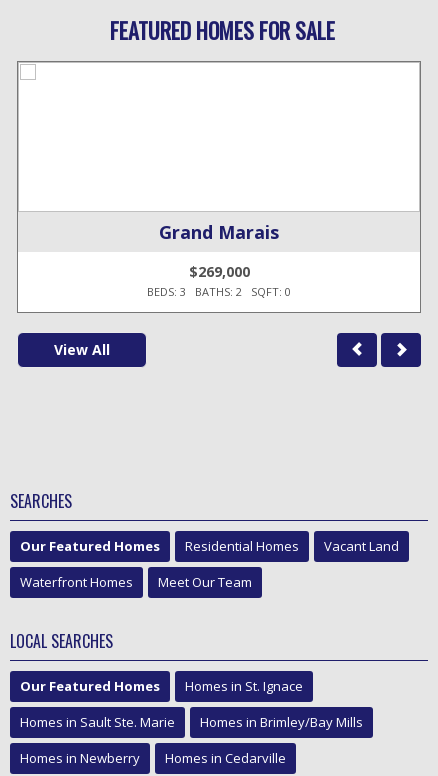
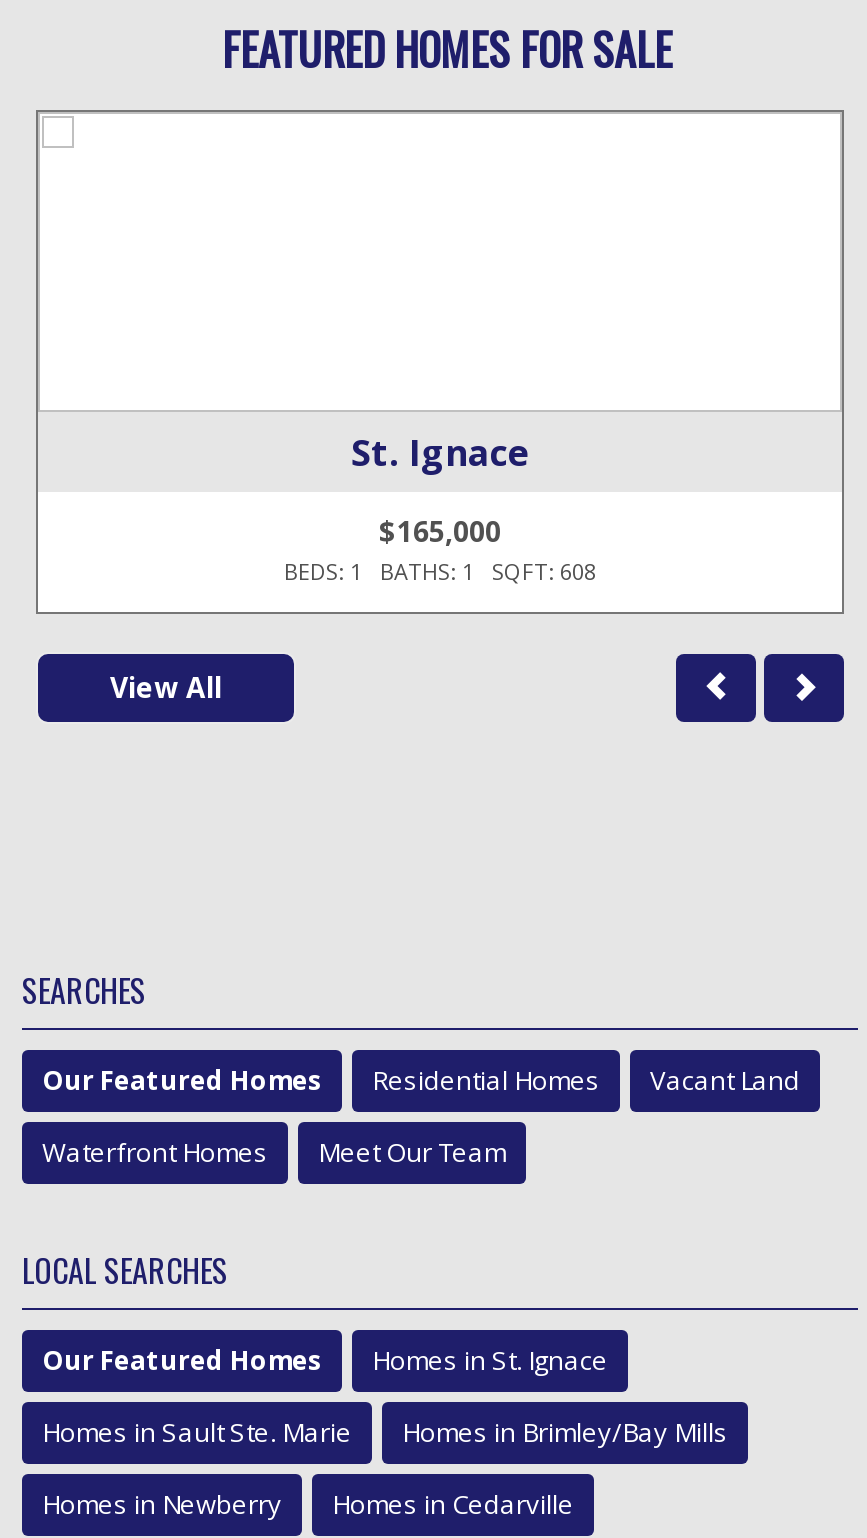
[159,220,279,244] Grand Marais -> [351,427,529,475] St. Ignace
[147,262,291,299] $269,000 | BEDS: 3 BATHS: 2 SQFT: 0 -> [284,511,596,585] $165,000 | BEDS: 1 BATHS: 1 SQFT: 608

